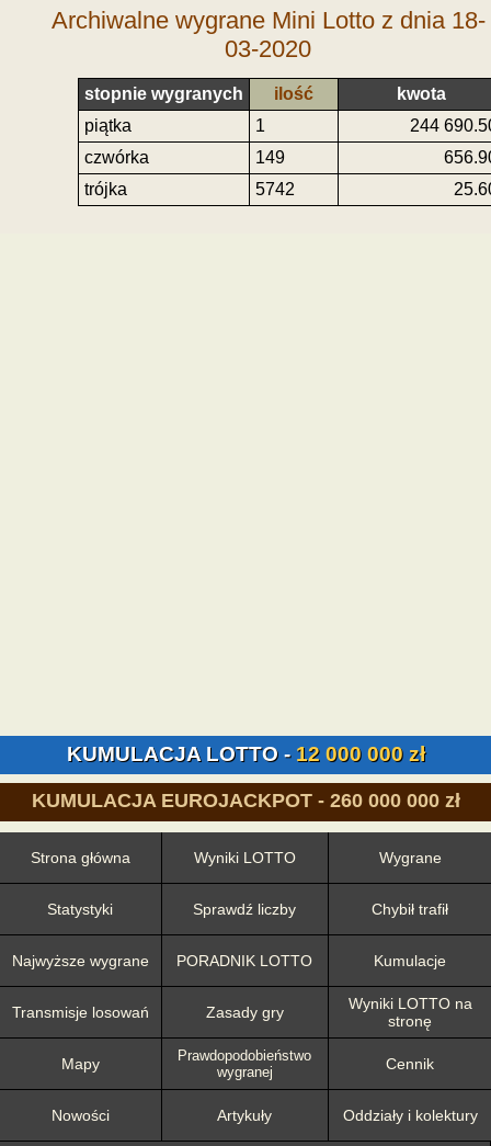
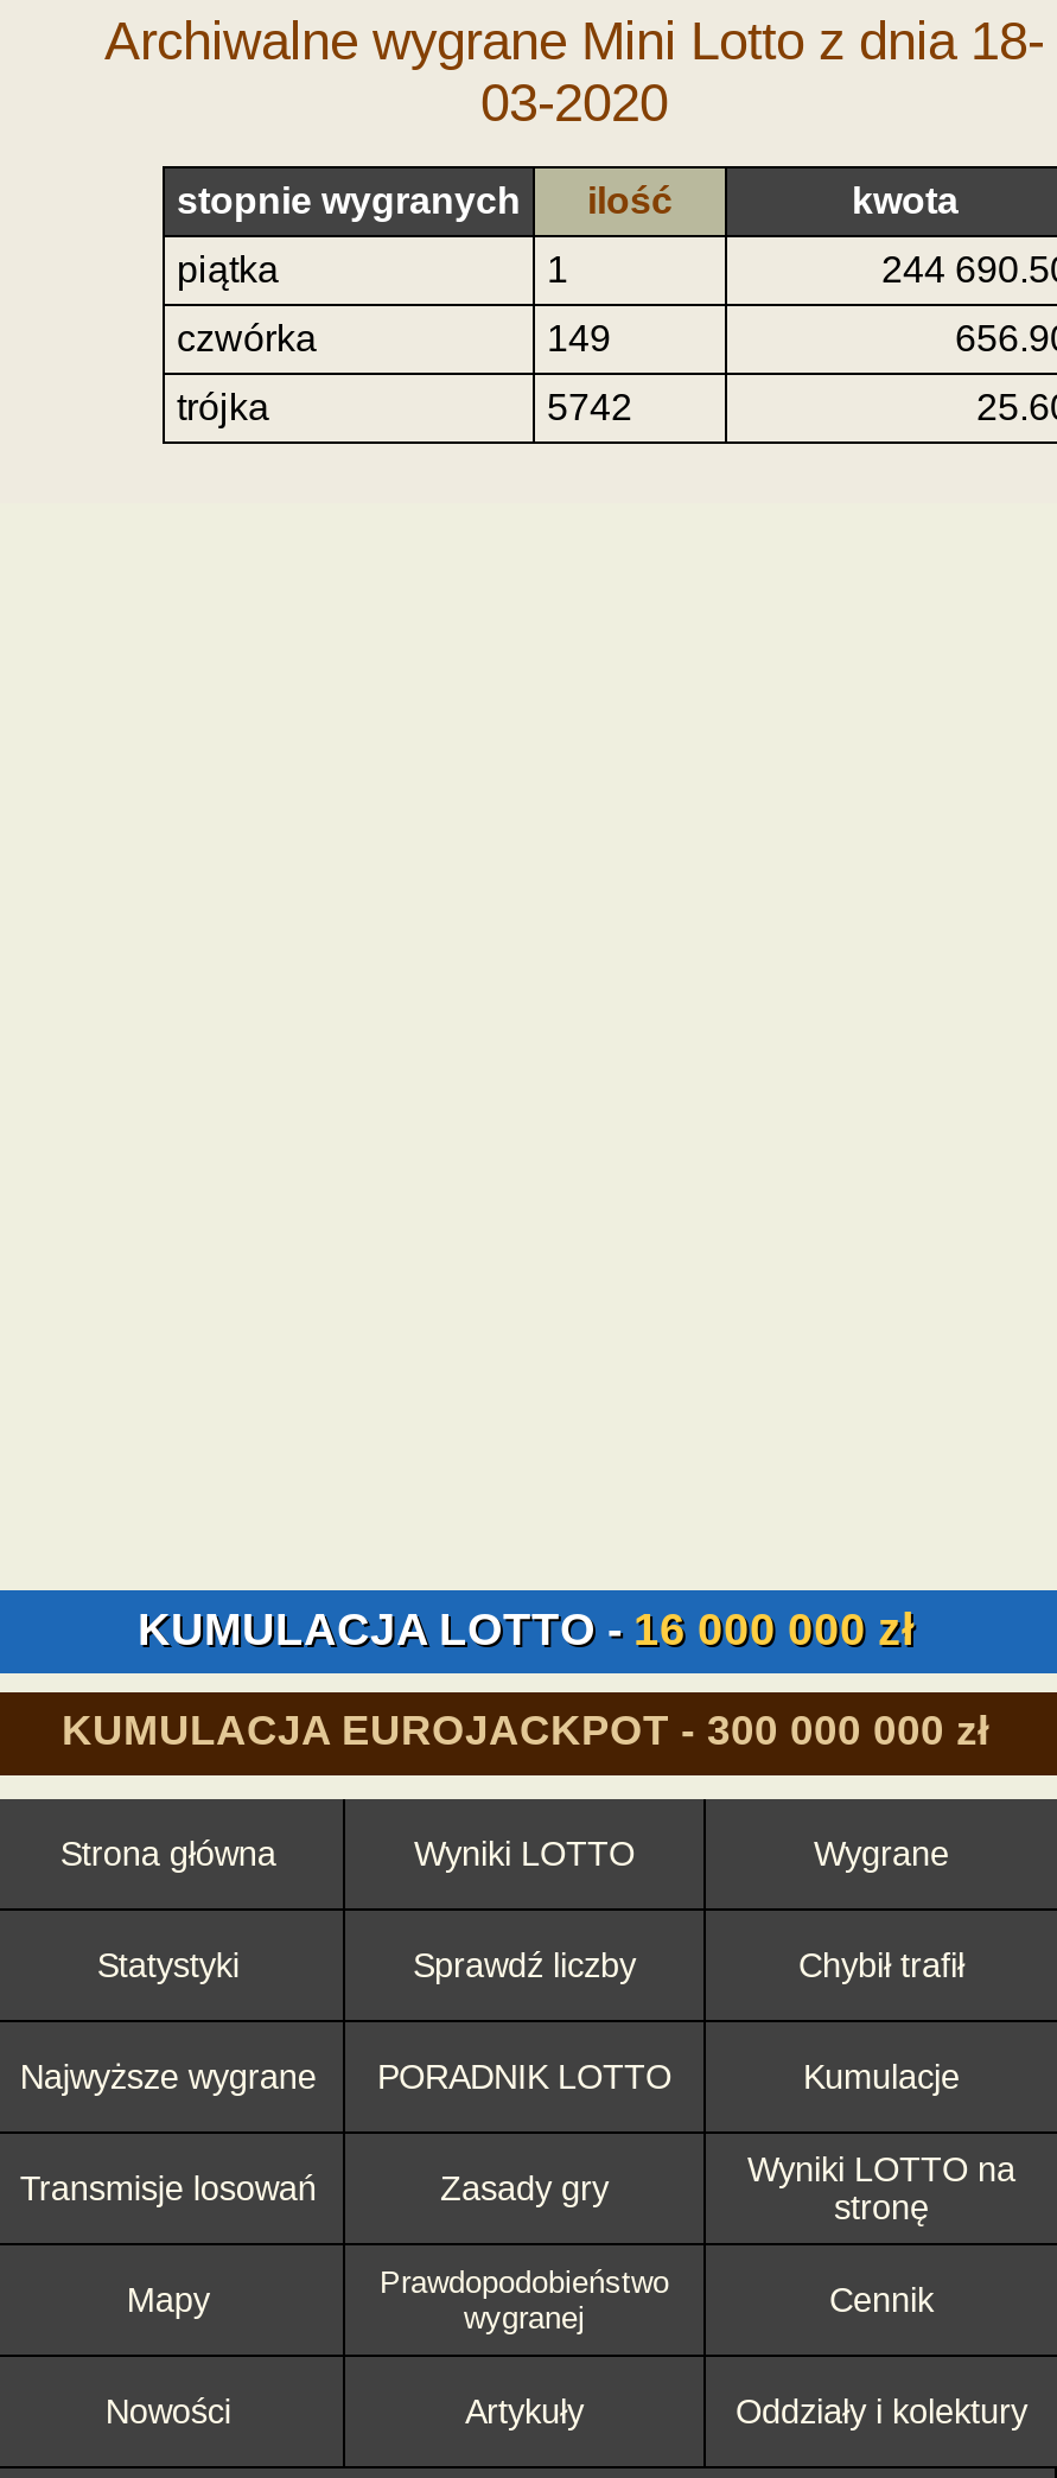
[66,742,425,765] KUMULACJA LOTTO - 12 000 000 zł -> [138,1604,913,1654] KUMULACJA LOTTO - 16 000 000 zł
[31,789,460,811] KUMULACJA EUROJACKPOT - 260 000 000 zł -> [62,1706,989,1754] KUMULACJA EUROJACKPOT - 300 000 000 zł

